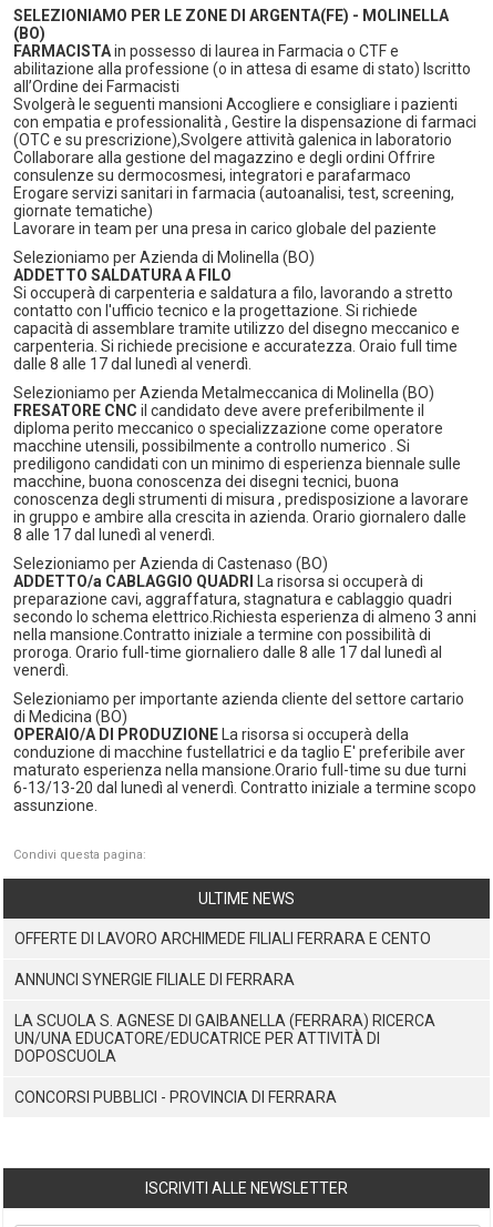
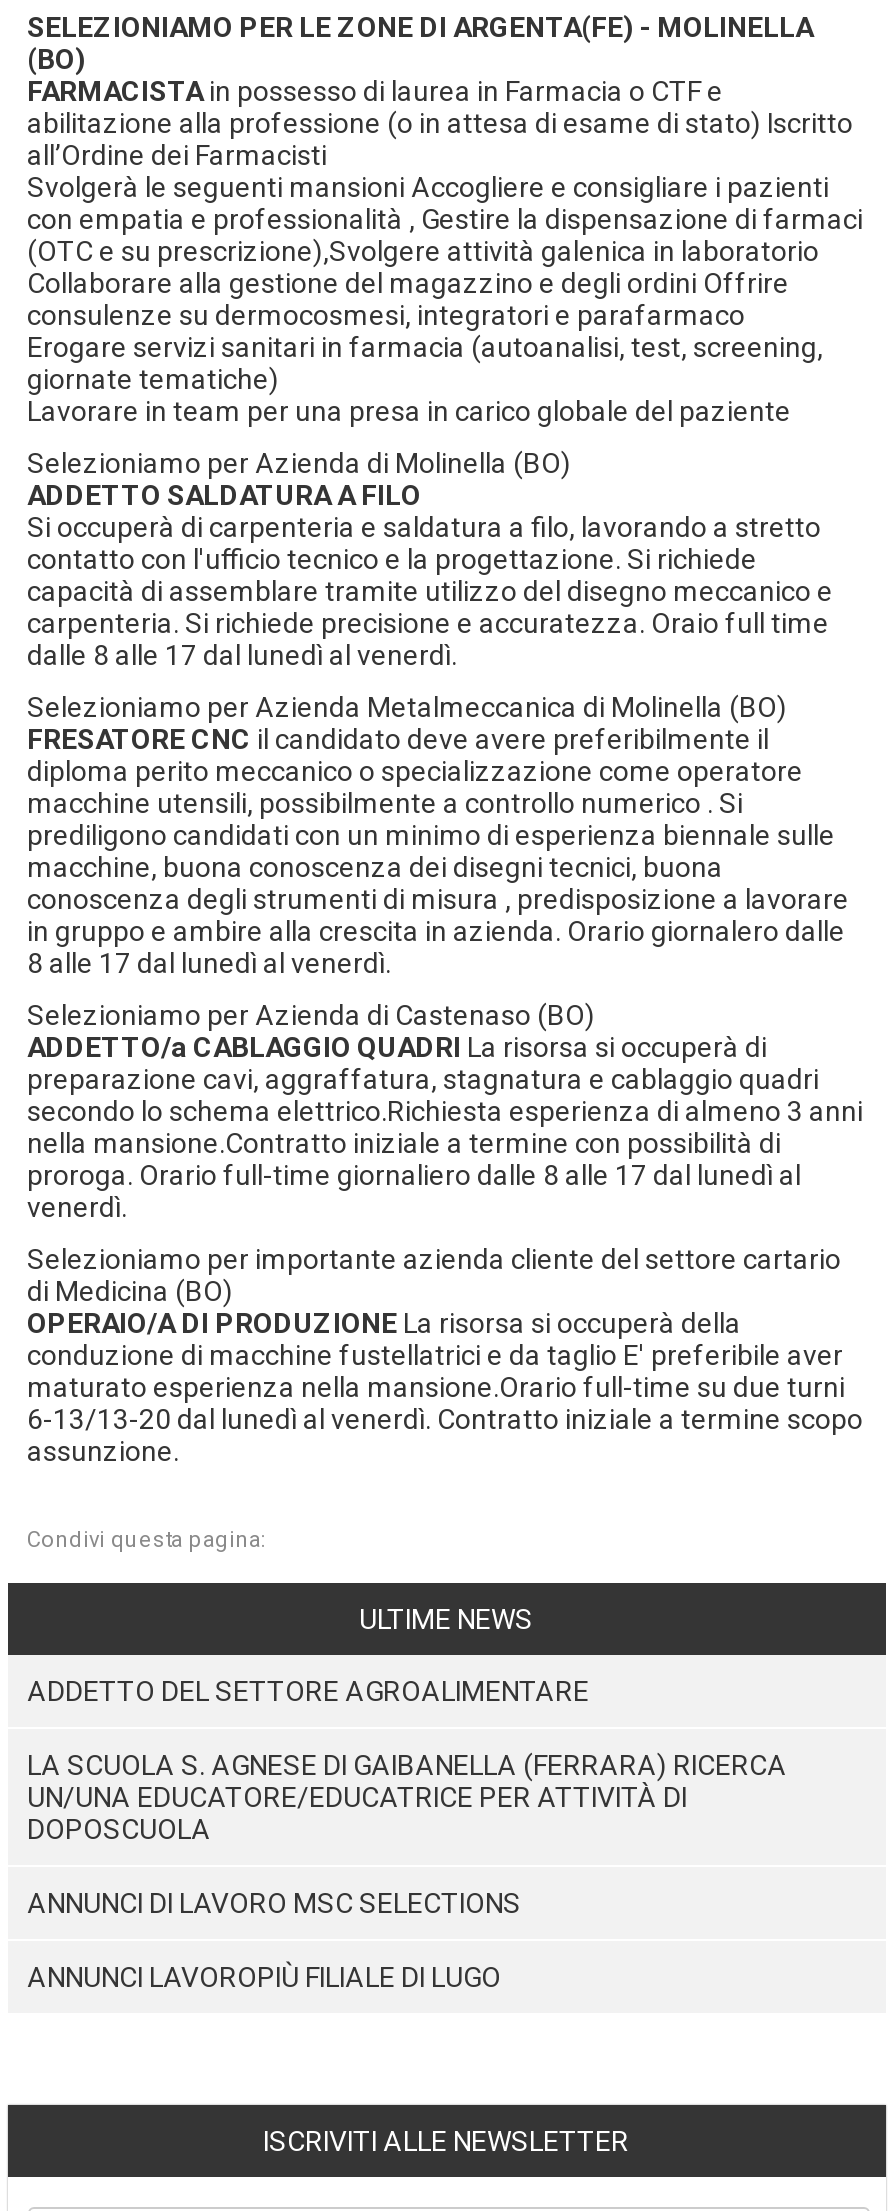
[14,929,430,988] OFFERTE DI LAVORO ARCHIMEDE FILIALI FERRARA E CENTO | ANNUNCI SYNERGIE FILIALE DI FERRARA -> [27,1675,589,1707] ADDETTO DEL SETTORE AGROALIMENTARE
moved [14,1012,435,1065] -> [27,1749,787,1845]: LA SCUOLA S. AGNESE DI GAIBANELLA (FERRARA) RICERCA | UN/UNA EDUCATORE/EDUCATRICE PER ATTIVITÀ DI | DOPOSCUOLA
[14,1088,336,1106] CONCORSI PUBBLICI - PROVINCIA DI FERRARA -> [27,1887,521,1993] ANNUNCI DI LAVORO MSC SELECTIONS | ANNUNCI LAVOROPIÙ FILIALE DI LUGO

